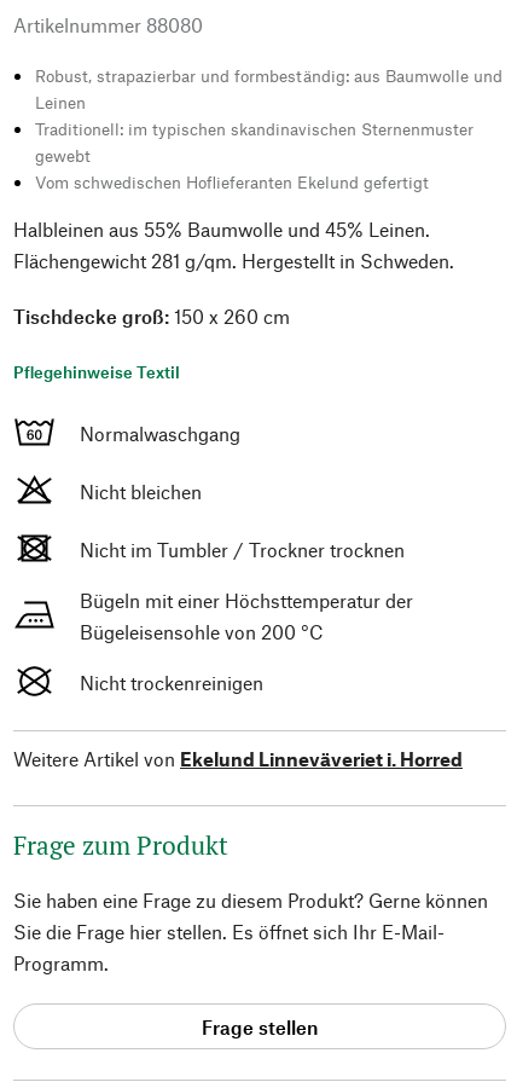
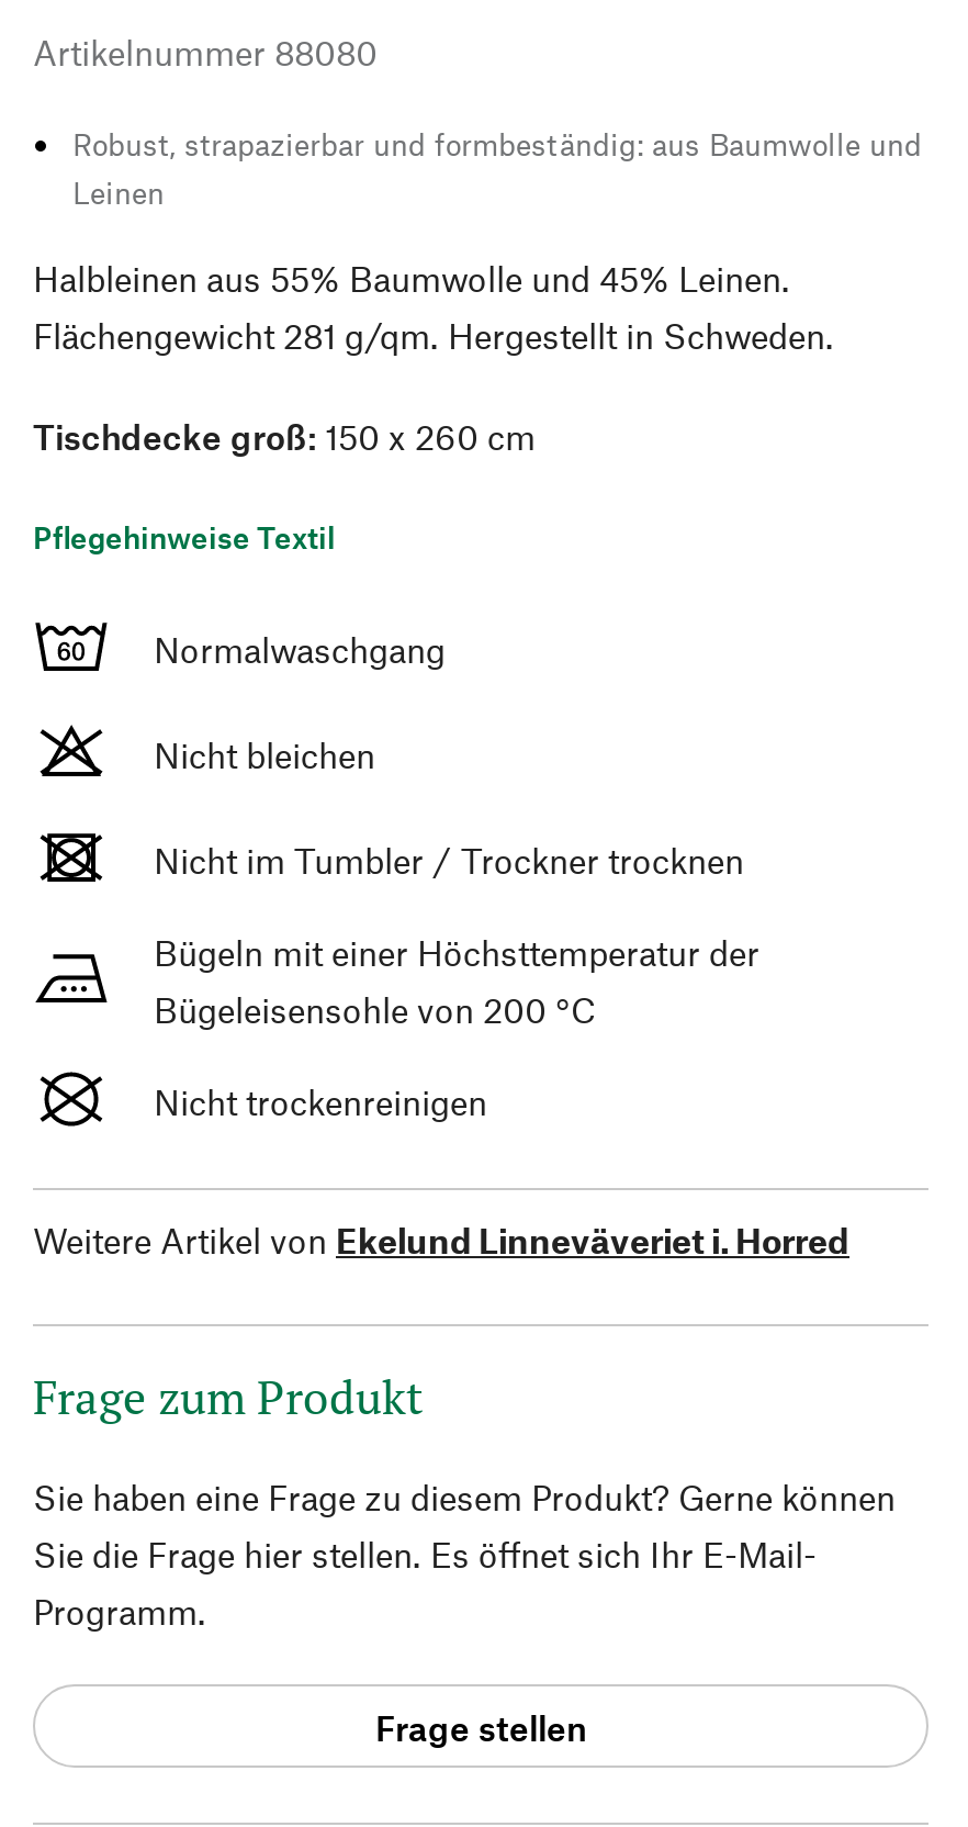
[35,118,474,192] Traditionell: im typischen skandinavischen Sternenmuster | gewebt | Vom schwedischen Hoflieferanten Ekelund gefertigt -> none

